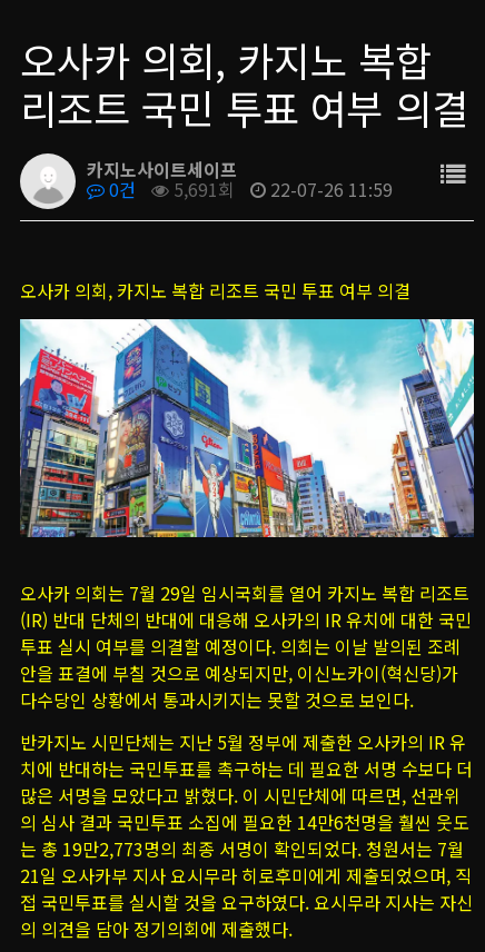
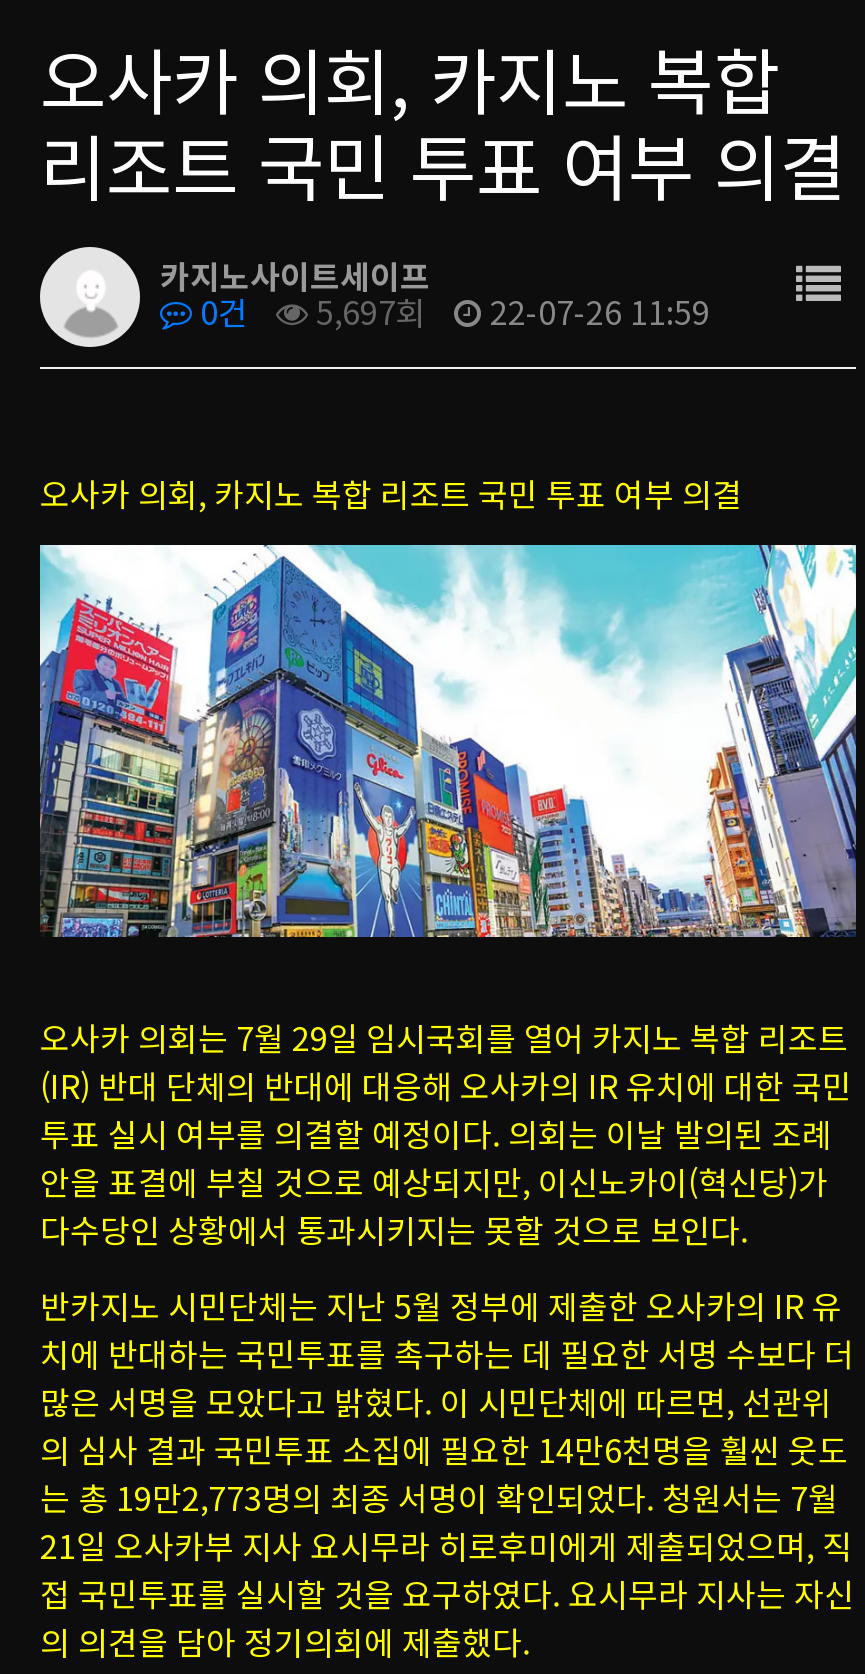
[105,175,393,202] 0건 5,691회 22-07-26 11:59 -> [192,286,710,334] 0건 5,697회 22-07-26 11:59

